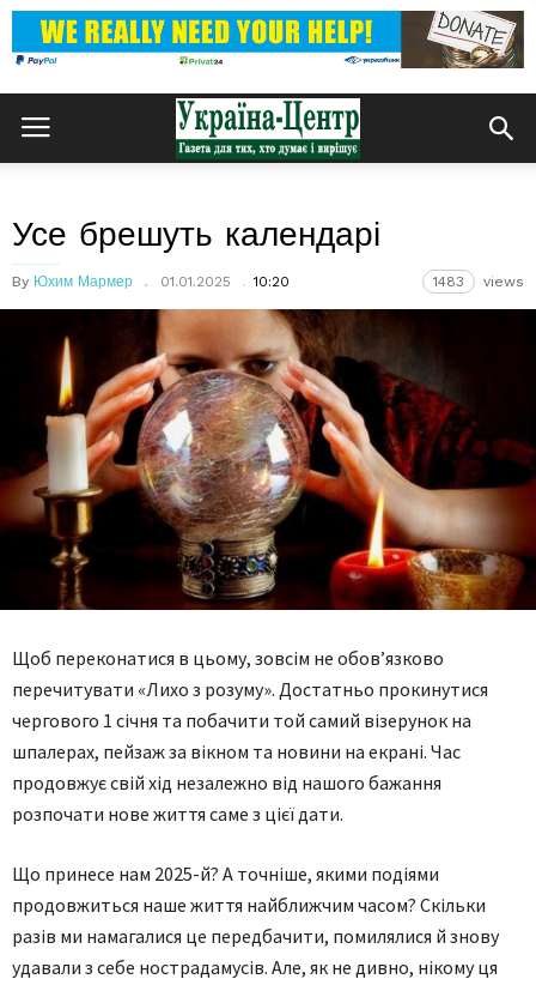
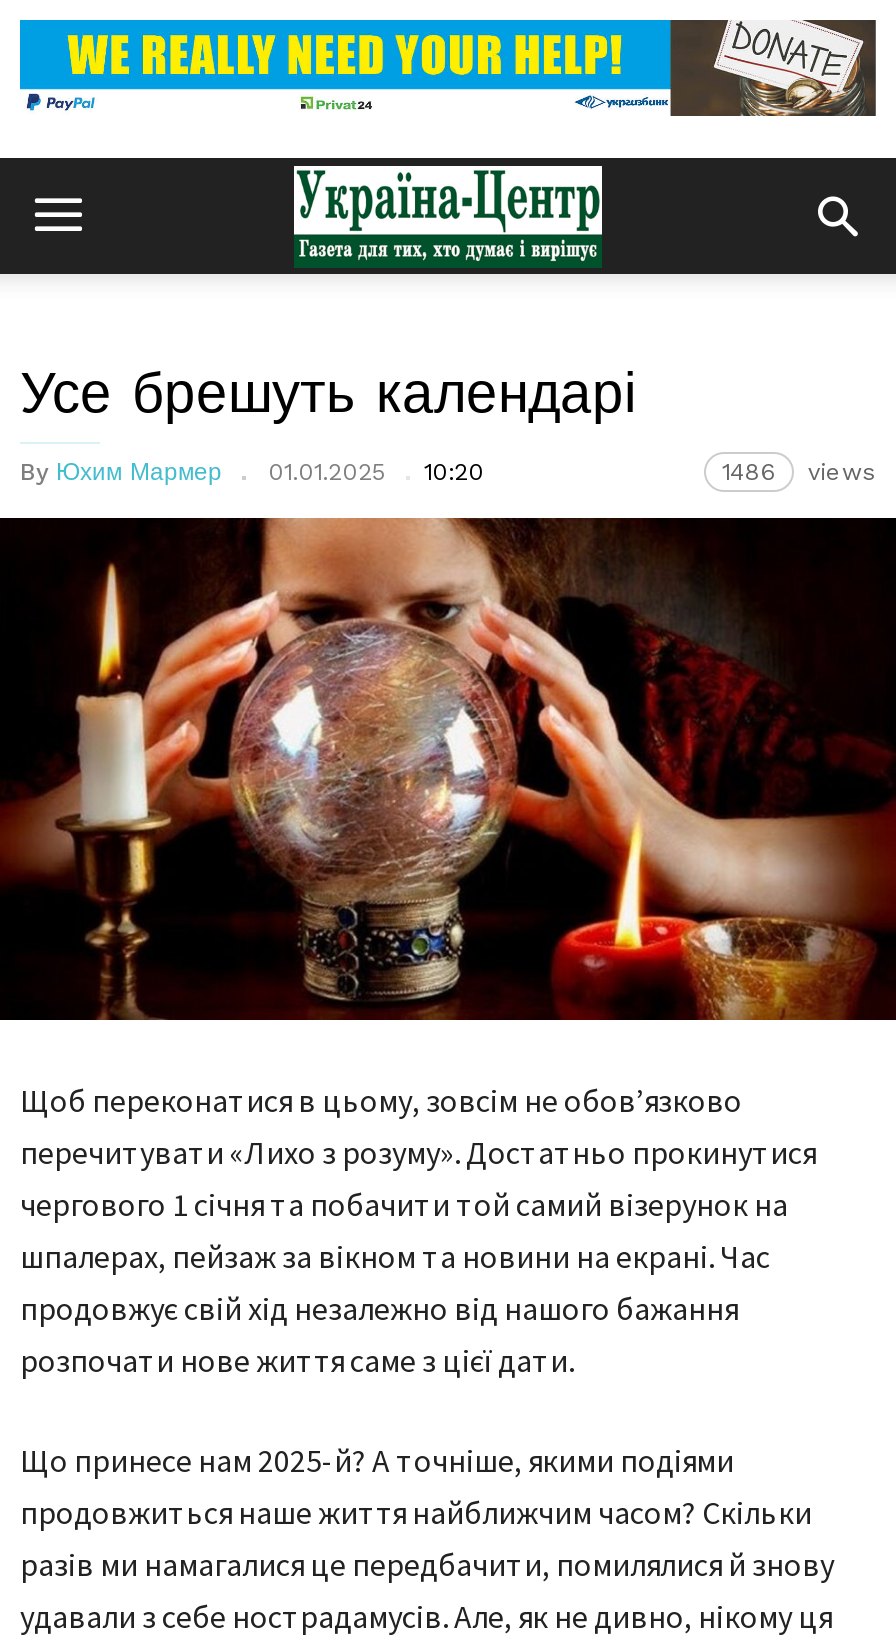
[433,273,524,290] 1483 views -> [722,458,876,486] 1486 views

